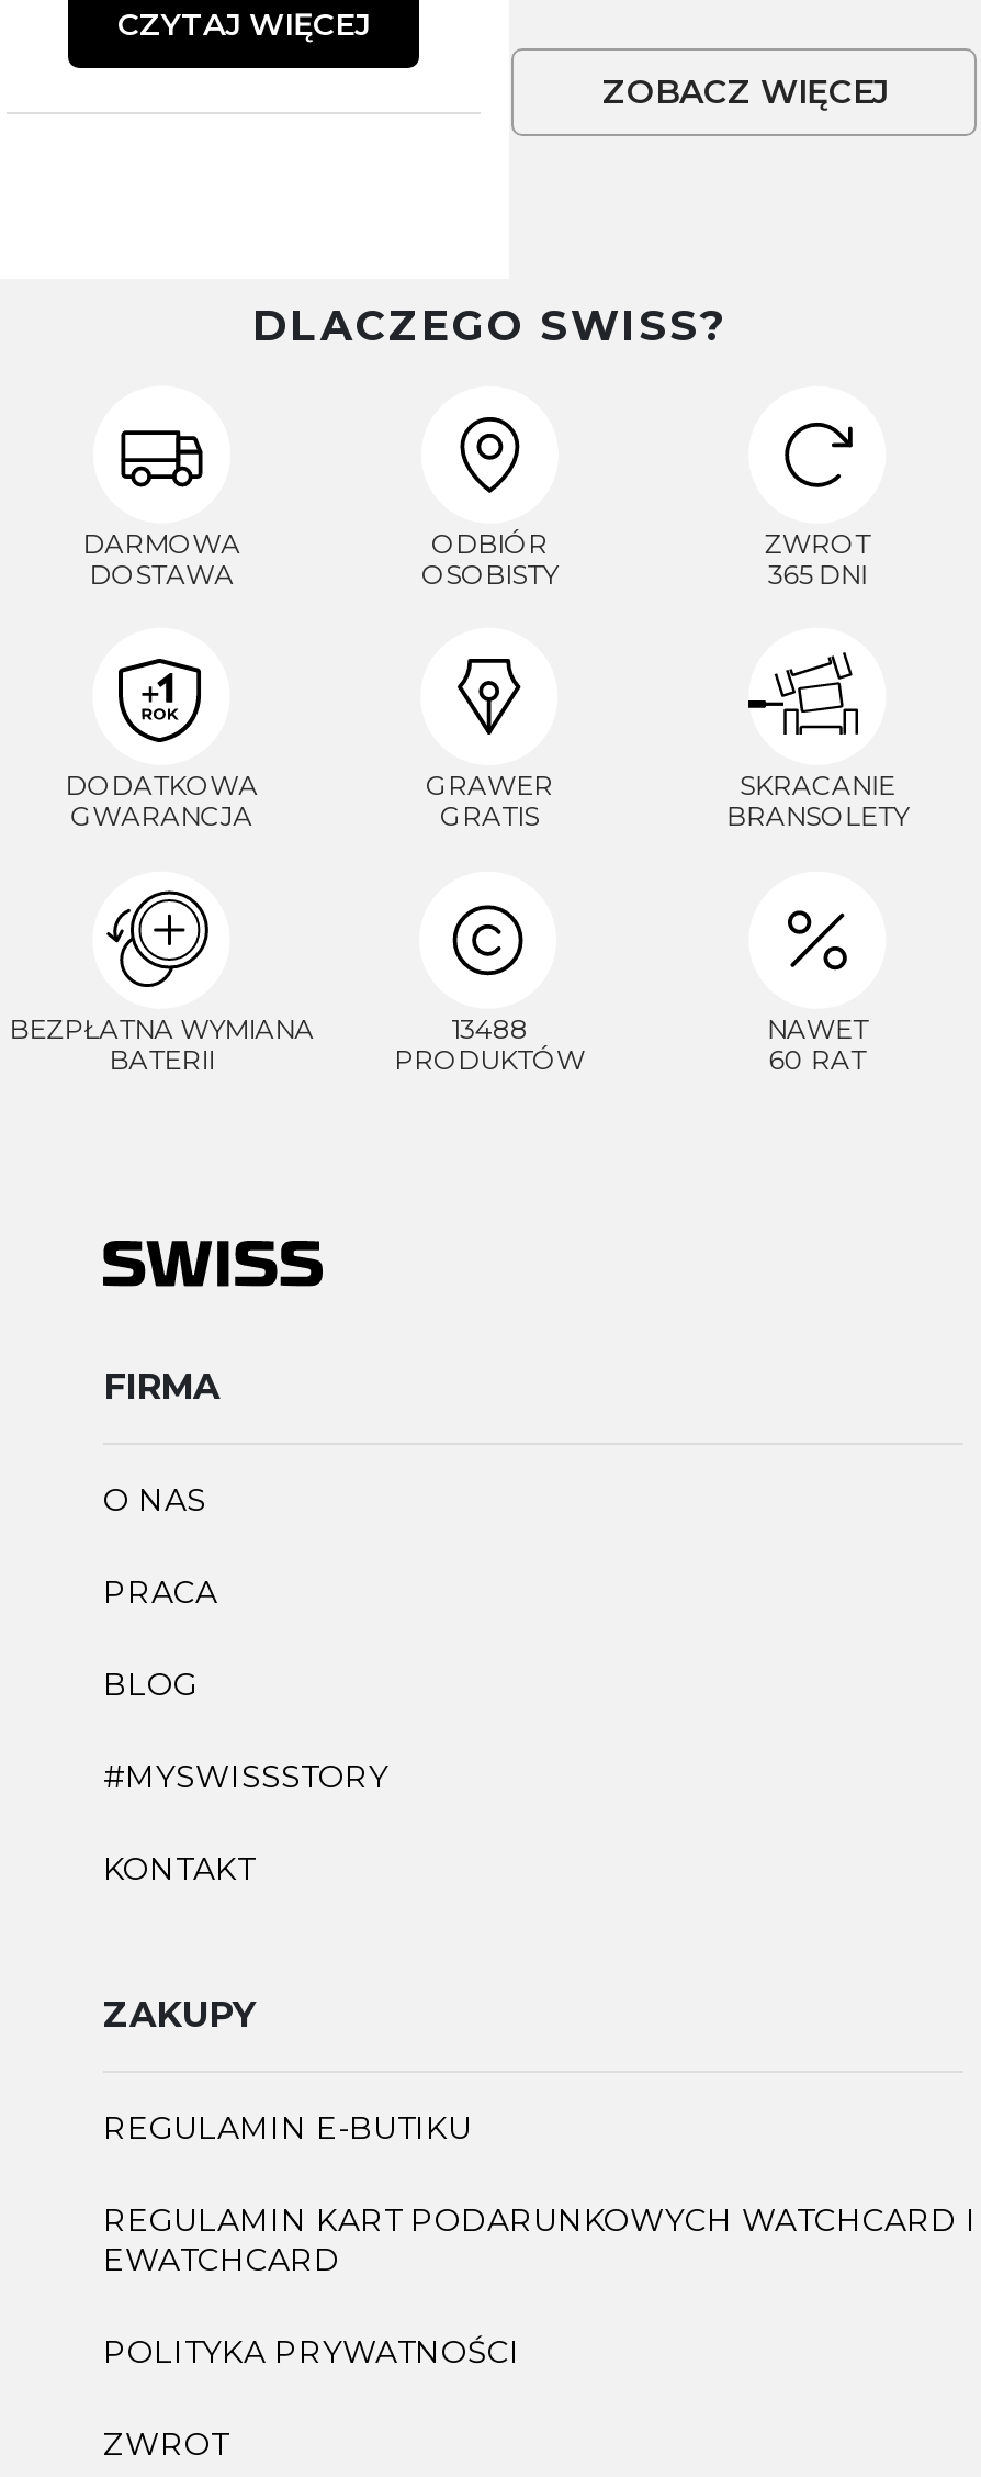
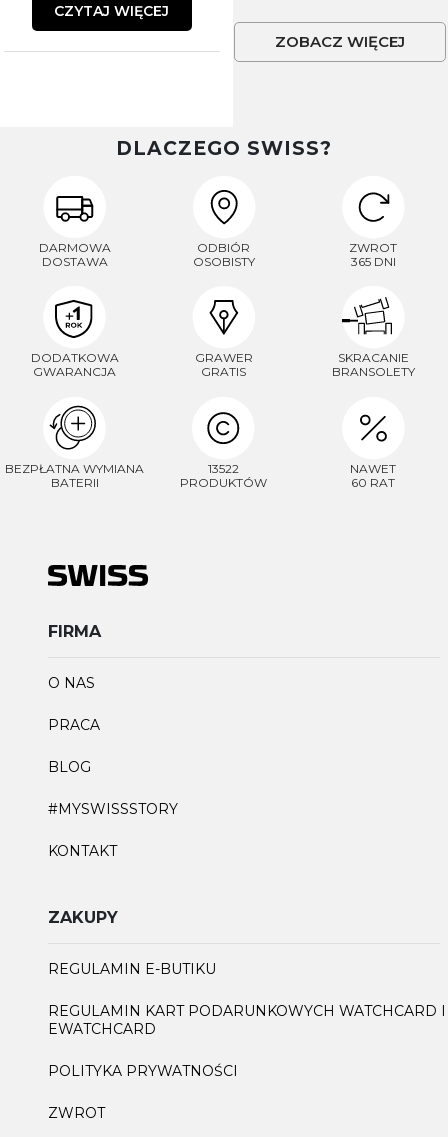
[451,1013,528,1046] 13488 -> [208,461,239,476] 13522

